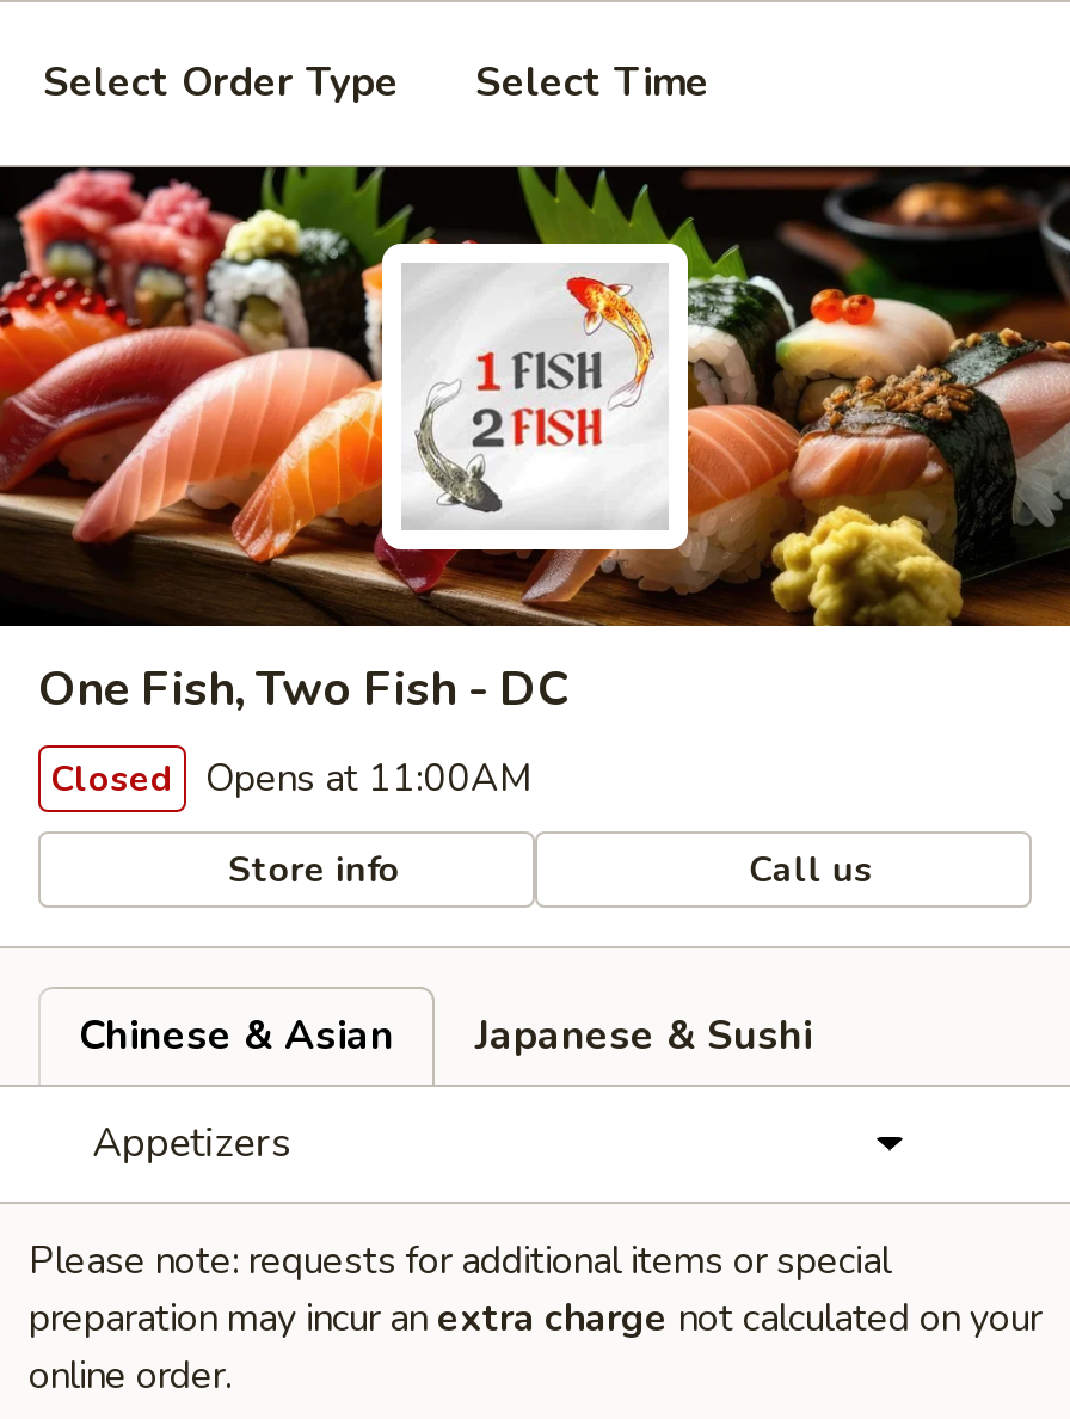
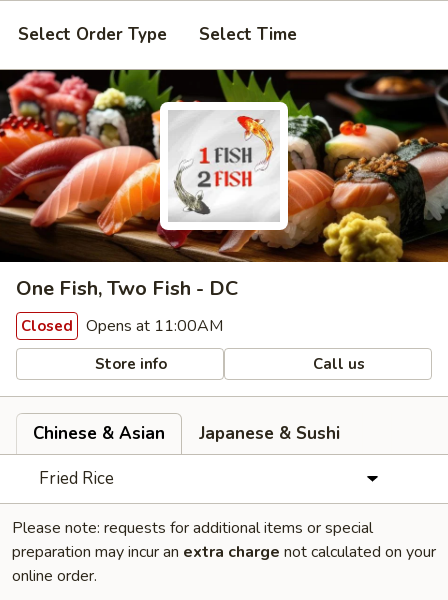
[92,1116,290,1171] Appetizers -> [39,467,114,490] Fried Rice

